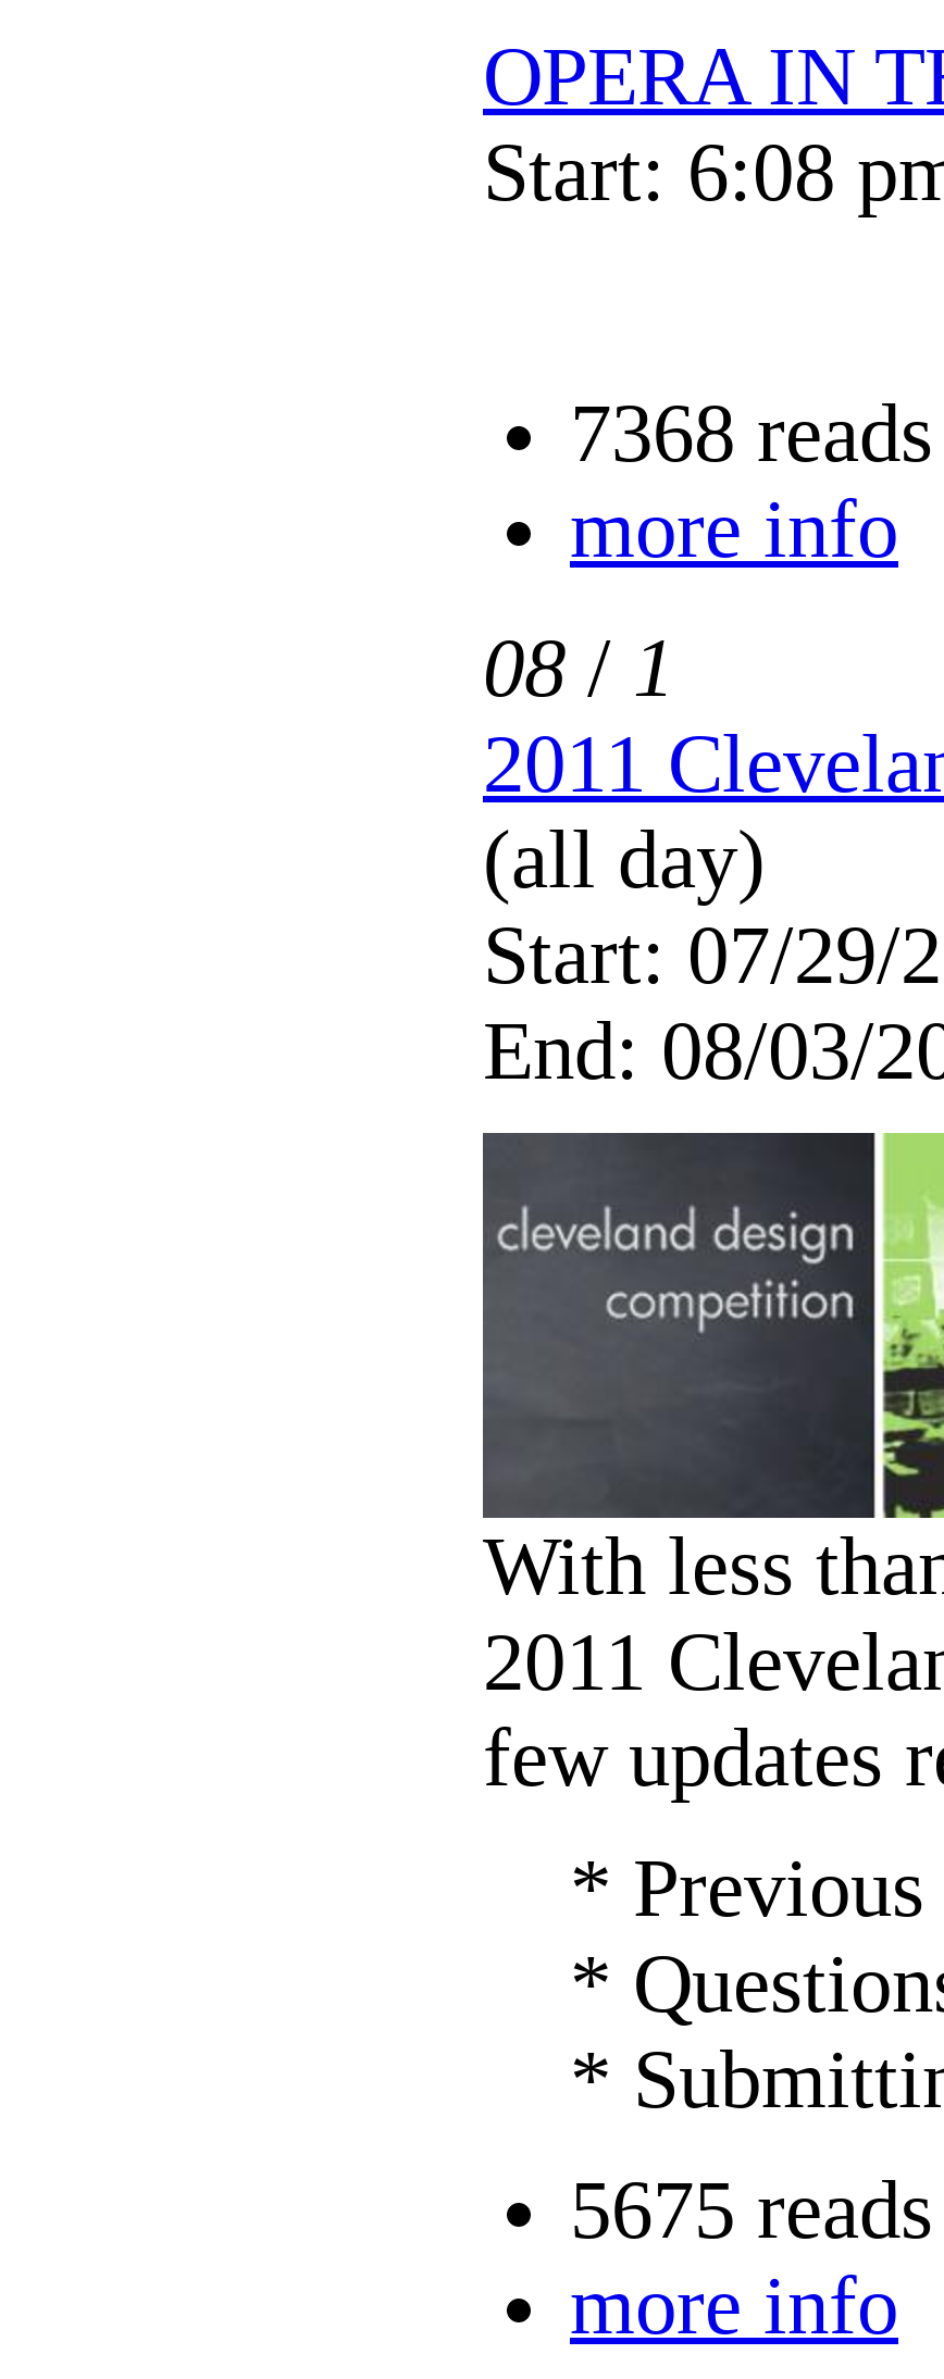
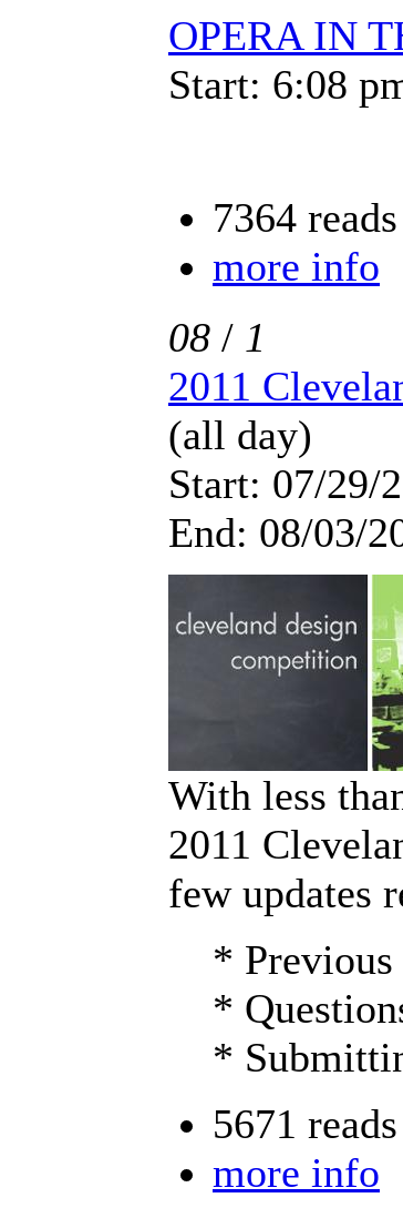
[570,387,933,478] 7368 reads -> [213,194,397,240] 7364 reads
[570,2163,933,2255] 5675 reads -> [213,1100,397,1147] 5671 reads

